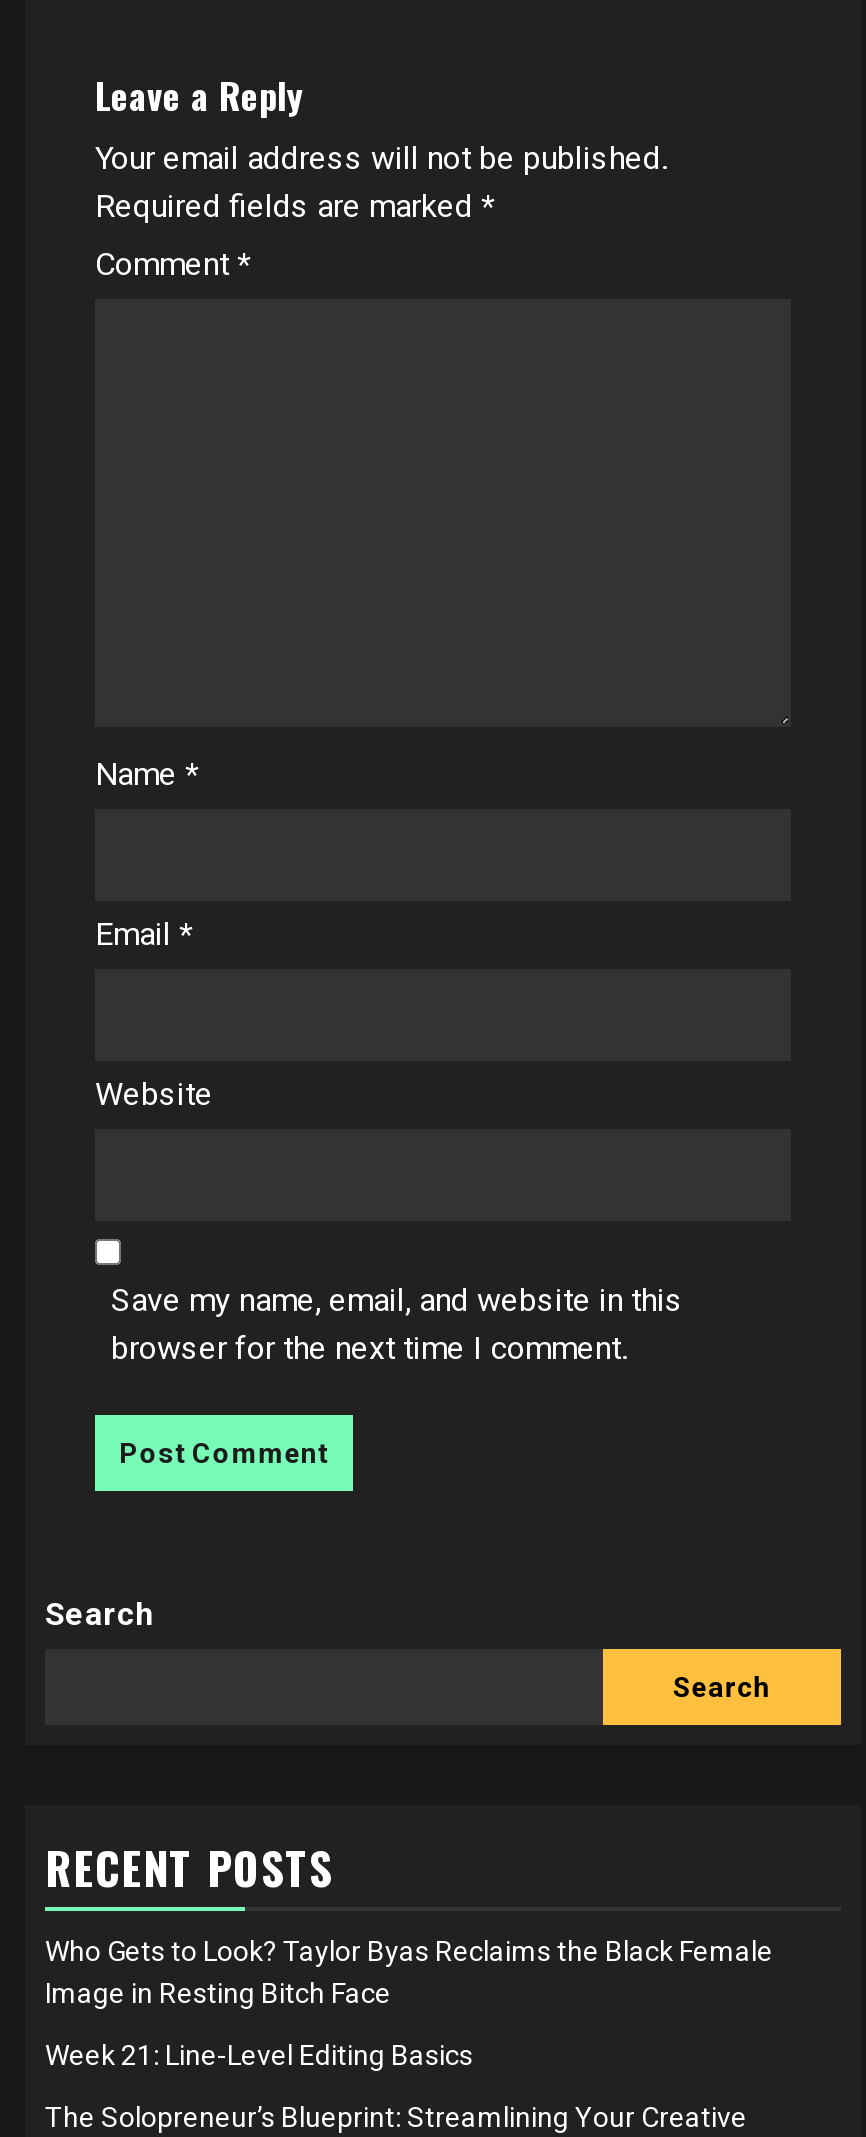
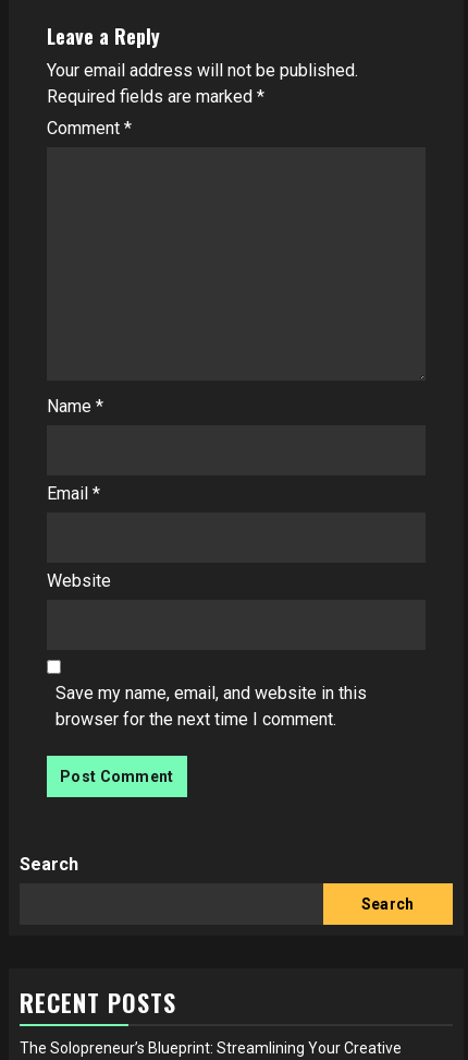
[45,1934,773,2070] Who Gets to Look? Taylor Byas Reclaims the Black Female | Image in Resting Bitch Face | Week 21: Line-Level Editing Basics -> none

